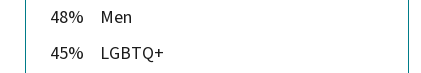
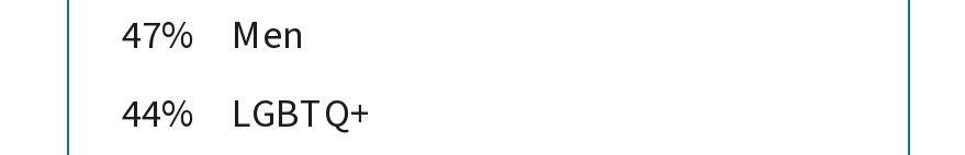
[50,5,132,30] 48% Men -> [122,10,302,64] 47% Men
[50,41,164,66] 45% LGBTQ+ -> [122,88,372,143] 44% LGBTQ+

